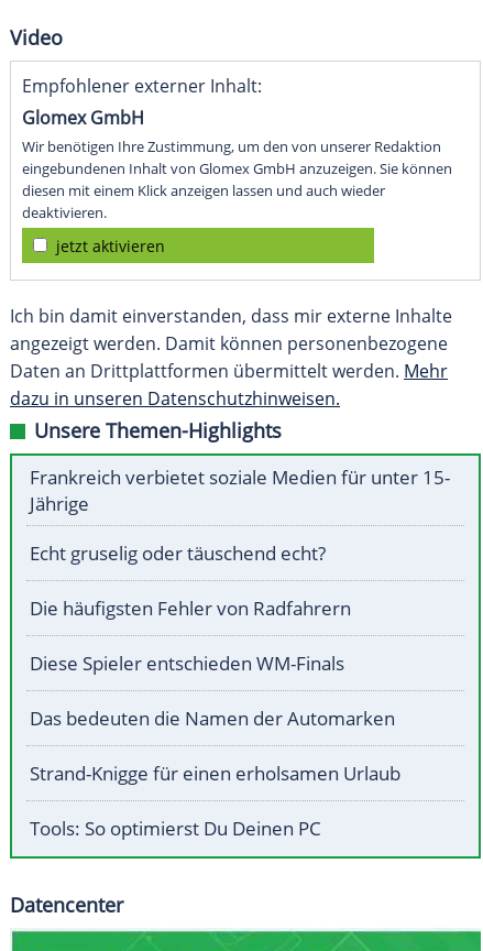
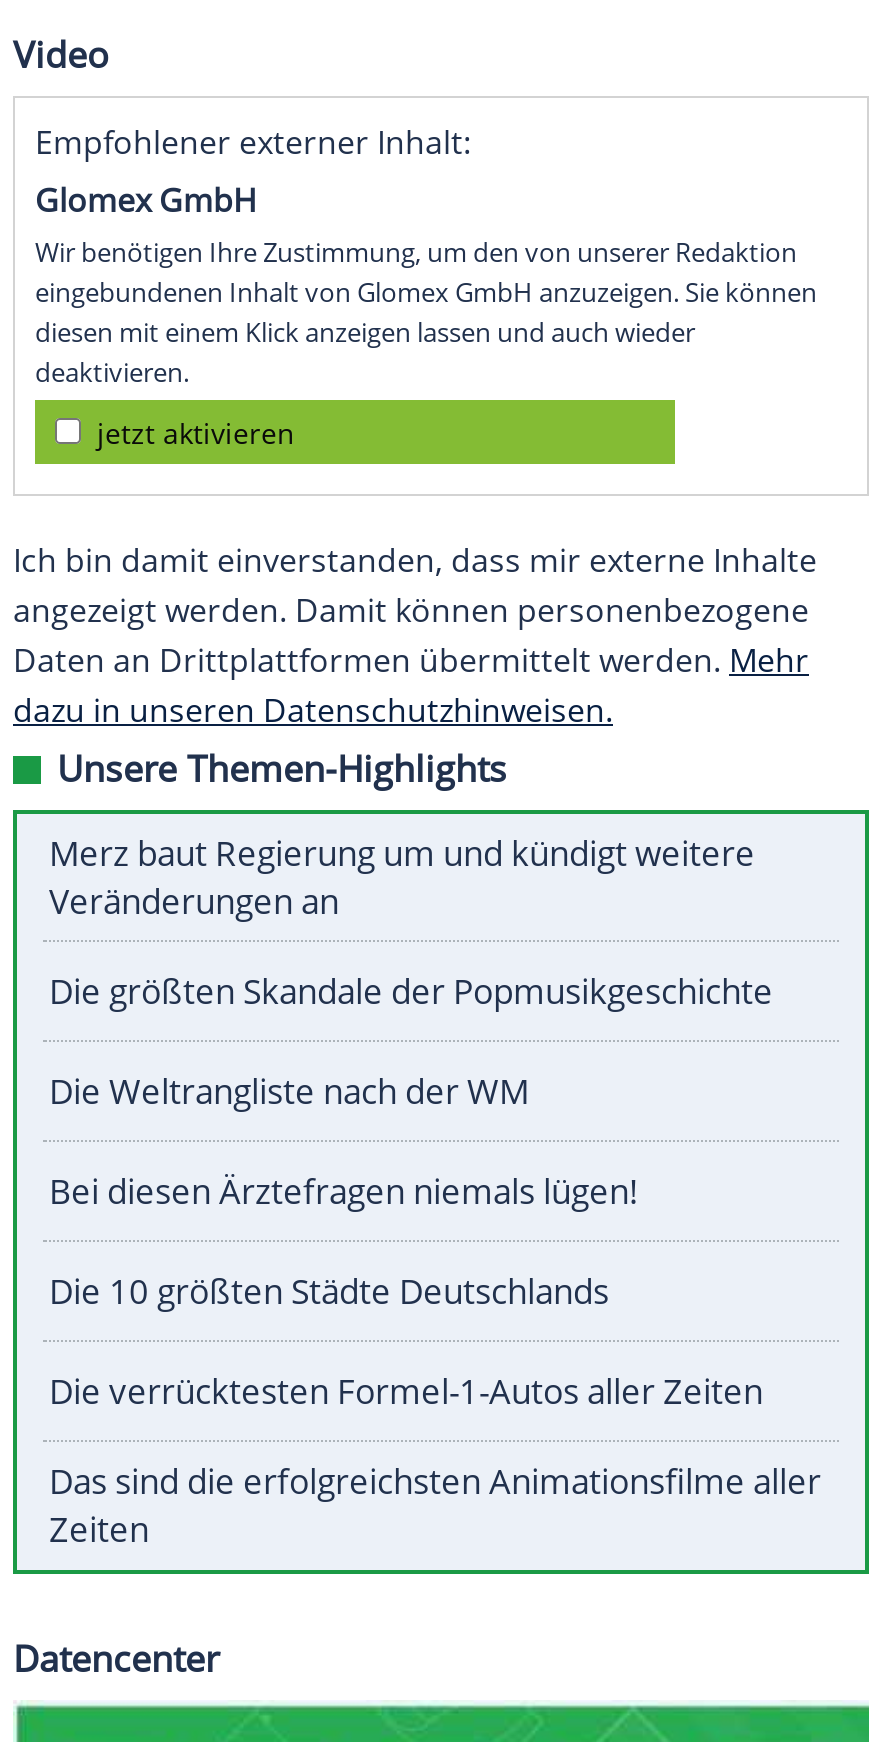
[30,465,450,517] Frankreich verbietet soziale Medien für unter 15- | Jährige -> [49,831,755,925] Merz baut Regierung um und kündigt weitere | Veränderungen an
[30,541,326,566] Echt gruselig oder täuschend echt? -> [49,969,773,1015] Die größten Skandale der Popmusikgeschichte
[30,596,351,621] Die häufigsten Fehler von Radfahrern -> [49,1069,529,1115] Die Weltrangliste nach der WM
[30,651,344,676] Diese Spieler entschieden WM-Finals -> [49,1169,639,1215] Bei diesen Ärztefragen niemals lügen!
[30,706,395,731] Das bedeuten die Namen der Automarken -> [49,1269,609,1315] Die 10 größten Städte Deutschlands
[30,761,400,786] Strand-Knigge für einen erholsamen Urlaub -> [49,1369,763,1415] Die verrücktesten Formel-1-Autos aller Zeiten
[30,816,321,841] Tools: So optimierst Du Deinen PC -> [49,1459,821,1553] Das sind die erfolgreichsten Animationsfilme aller | Zeiten

